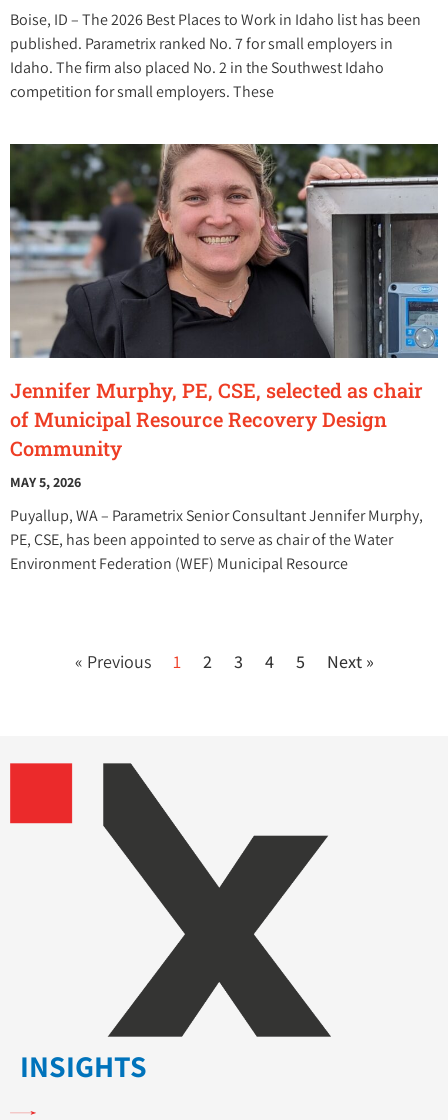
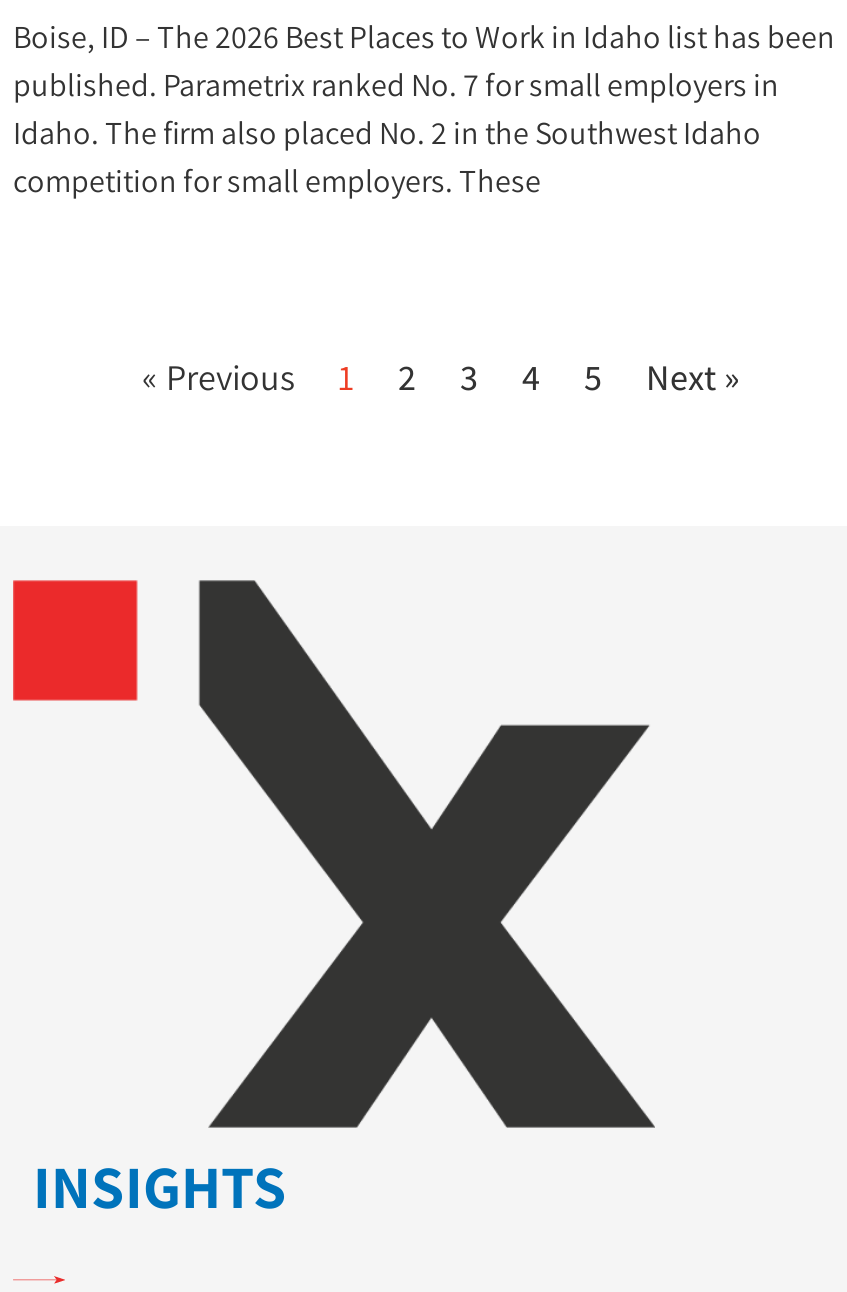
[9,143,439,573] [image] | Jennifer Murphy, PE, CSE, selected as chair | of Municipal Resource Recovery Design | Community | MAY 5, 2026 | Puyallup, WA – Parametrix Senior Consultant Jennifer Murphy, | PE, CSE, has been appointed to serve as chair of the Water | Environment Federation (WEF) Municipal Resource -> none

